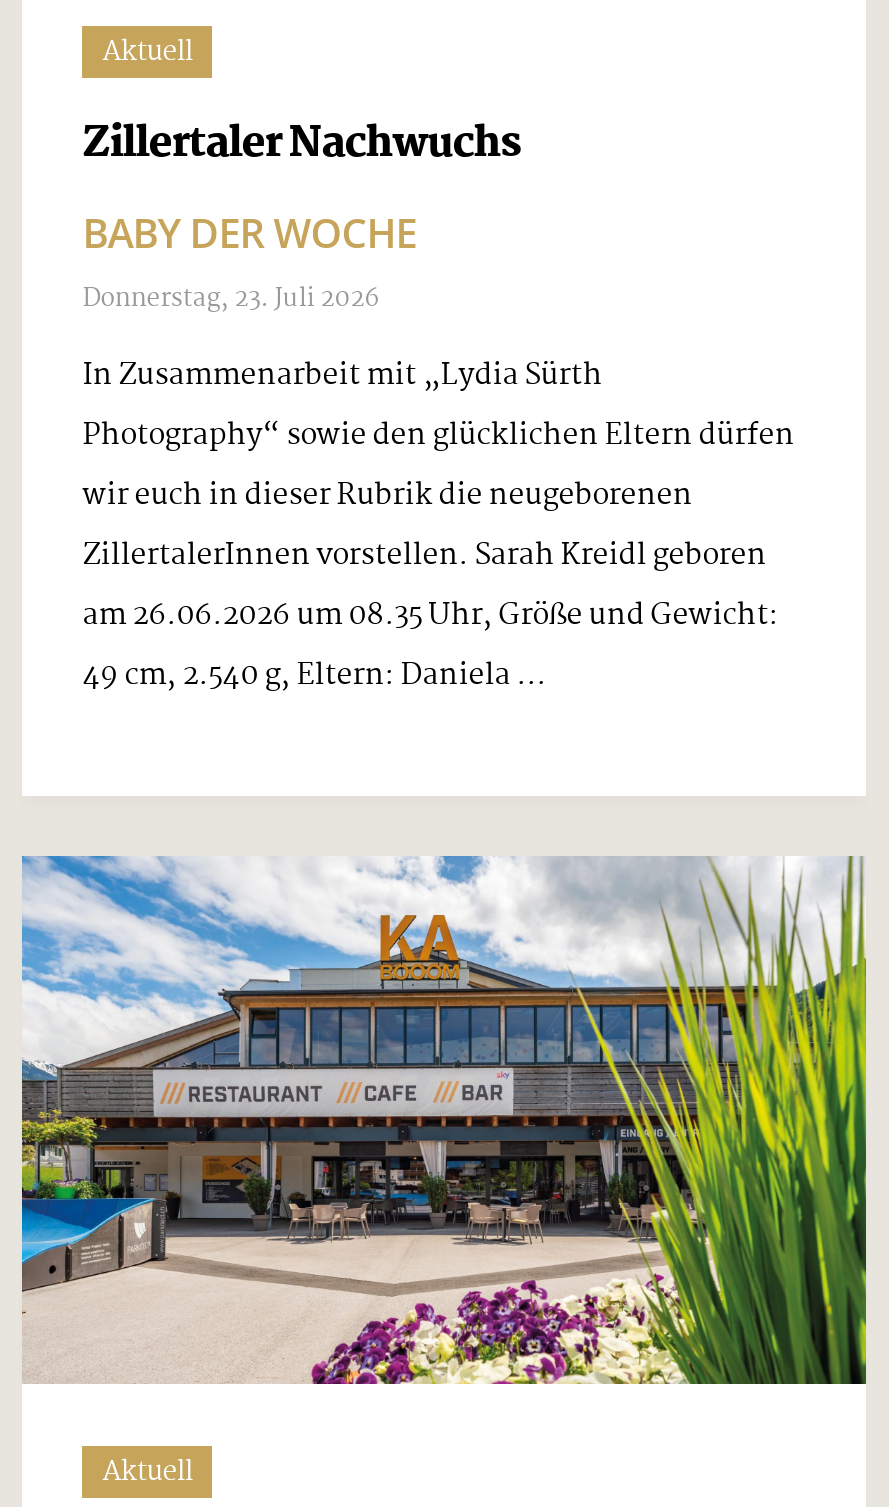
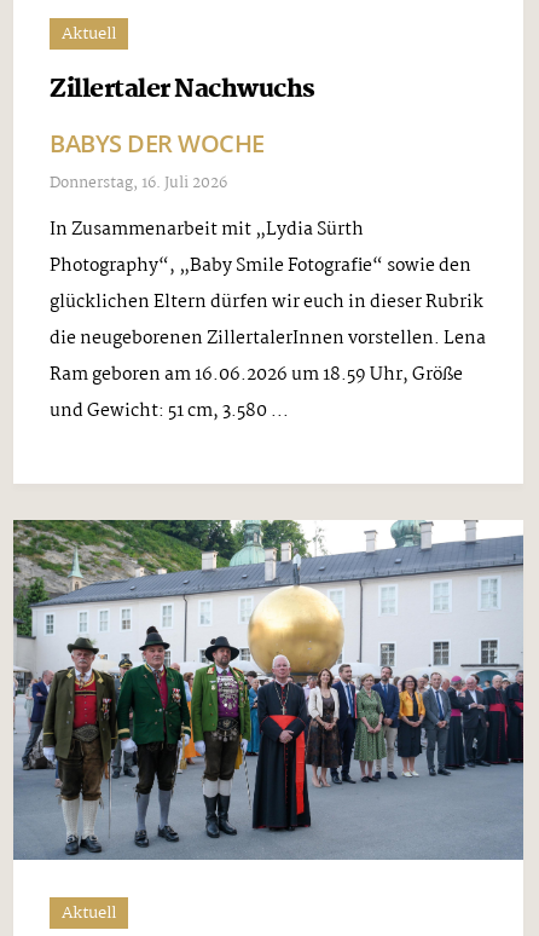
[82,207,416,261] BABY DER WOCHE -> [50,127,264,160] BABYS DER WOCHE
[82,279,378,321] Donnerstag, 23. Juli 2026 -> [50,171,227,196] Donnerstag, 16. Juli 2026
[82,413,794,701] Photography“ sowie den glücklichen Eltern dürfen | wir euch in dieser Rubrik die neugeborenen | ZillertalerInnen vorstellen. Sarah Kreidl geboren | am 26.06.2026 um 08.35 Uhr, Größe und Gewicht: | 49 cm, 2.540 g, Eltern: Daniela ... -> [50,252,486,426] Photography“, „Baby Smile Fotografie“ sowie den | glücklichen Eltern dürfen wir euch in dieser Rubrik | die neugeborenen ZillertalerInnen vorstellen. Lena | Ram geboren am 16.06.2026 um 18.59 Uhr, Größe | und Gewicht: 51 cm, 3.580 ...
[20,854,868,1386] [image] -> [12,519,524,861] [image]

